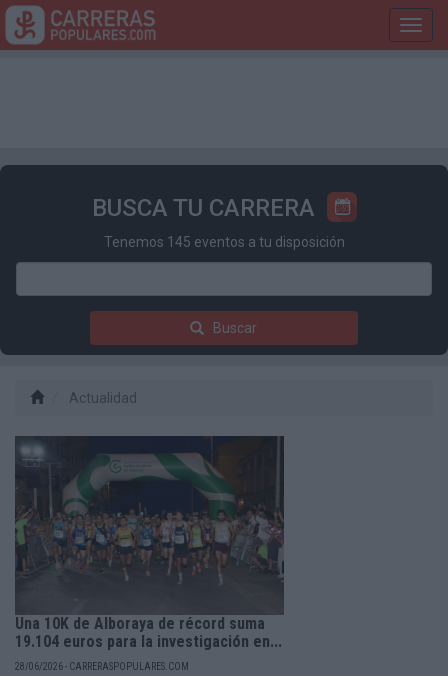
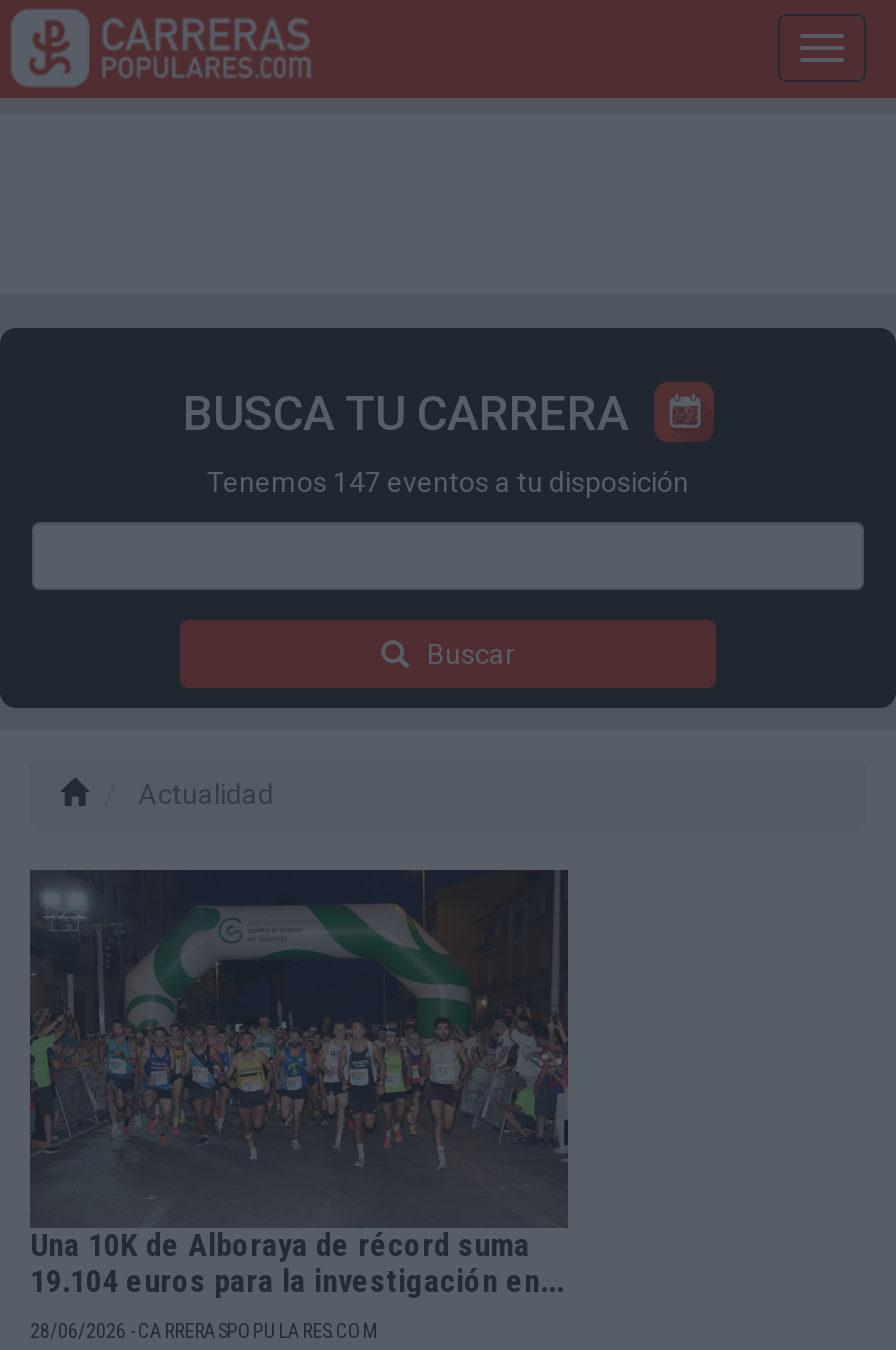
[103,234,344,250] Tenemos 145 eventos a tu disposición -> [207,466,689,498] Tenemos 147 eventos a tu disposición

